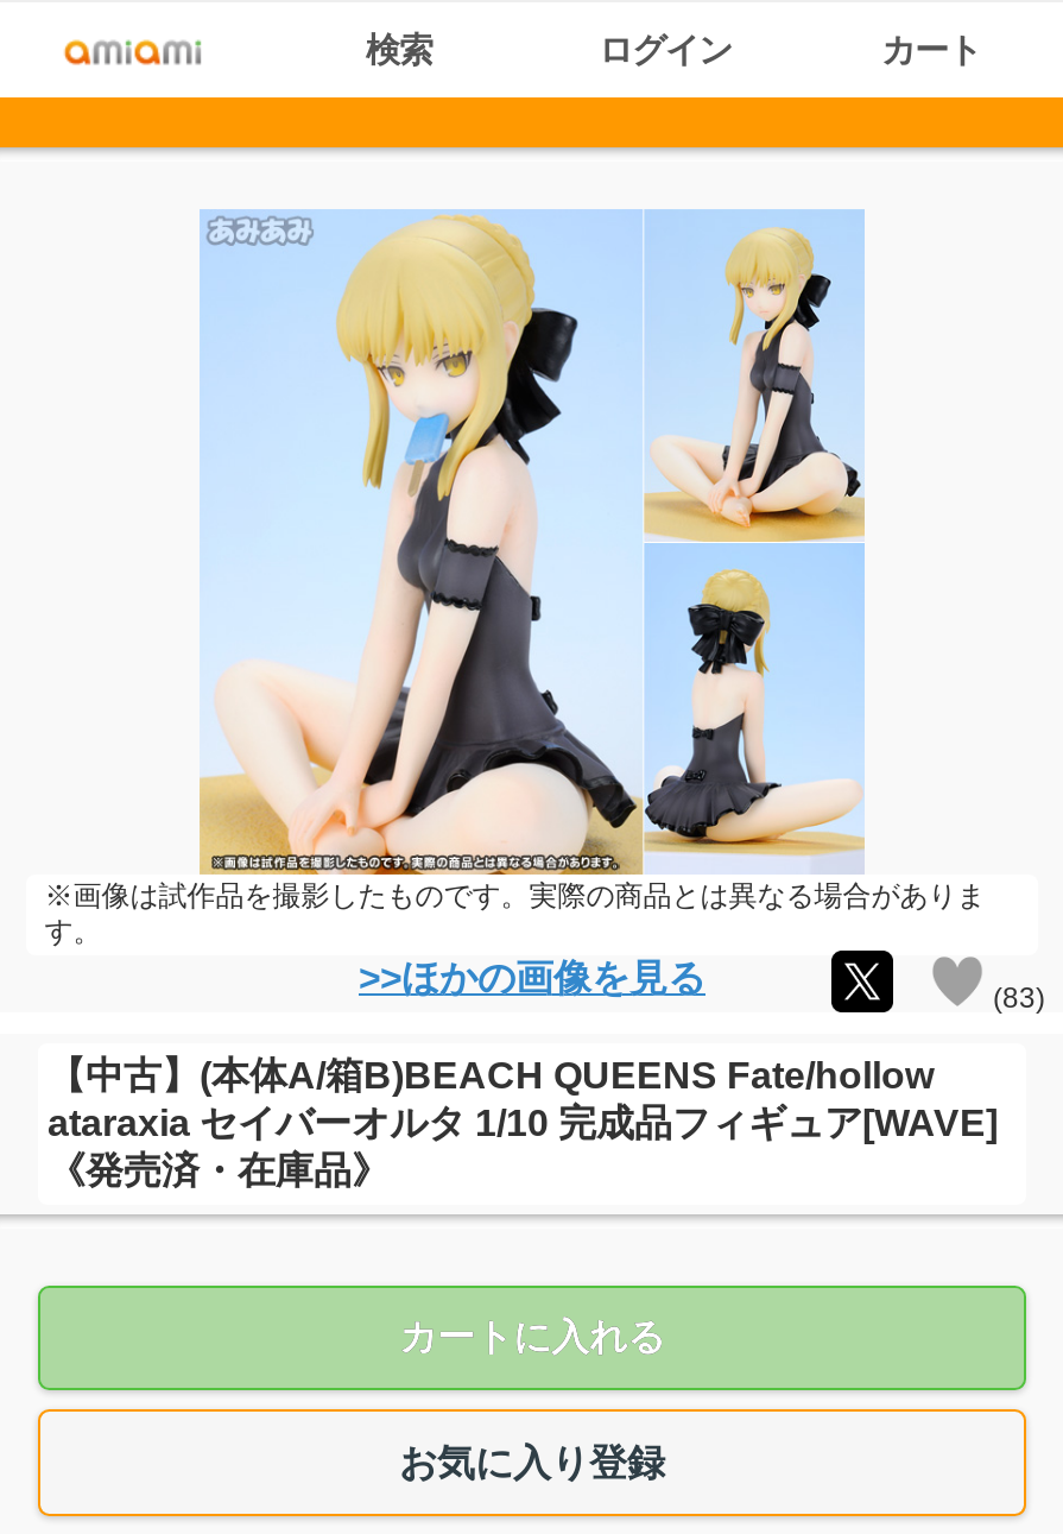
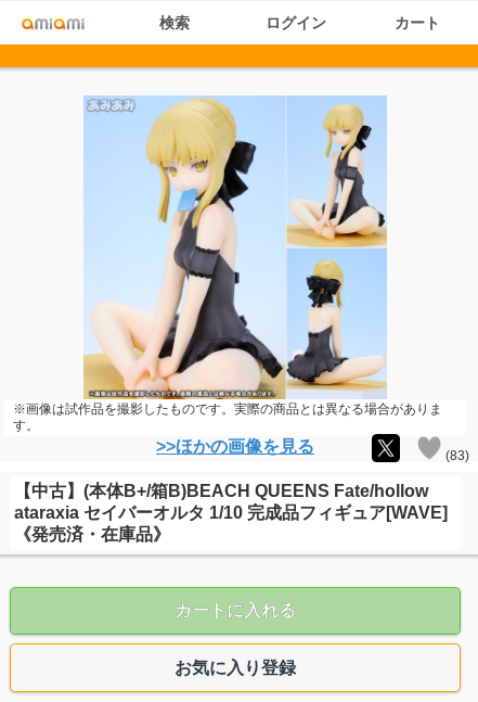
[48,1055,934,1096] 【中古】(本体A/箱B)BEACH QUEENS Fate/hollow -> [14,482,428,500] 【中古】(本体B+/箱B)BEACH QUEENS Fate/hollow

